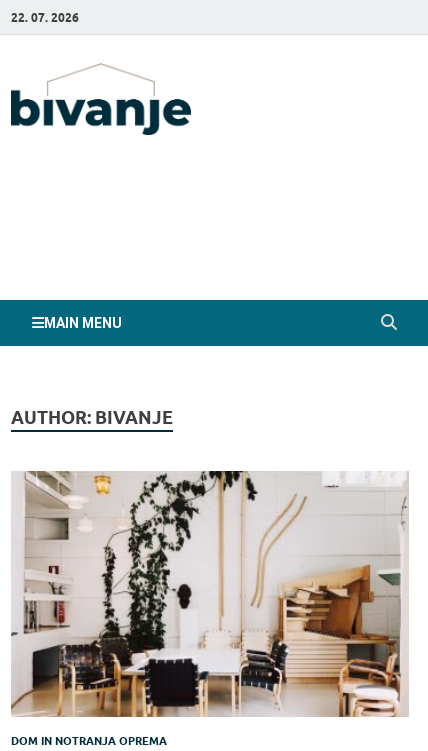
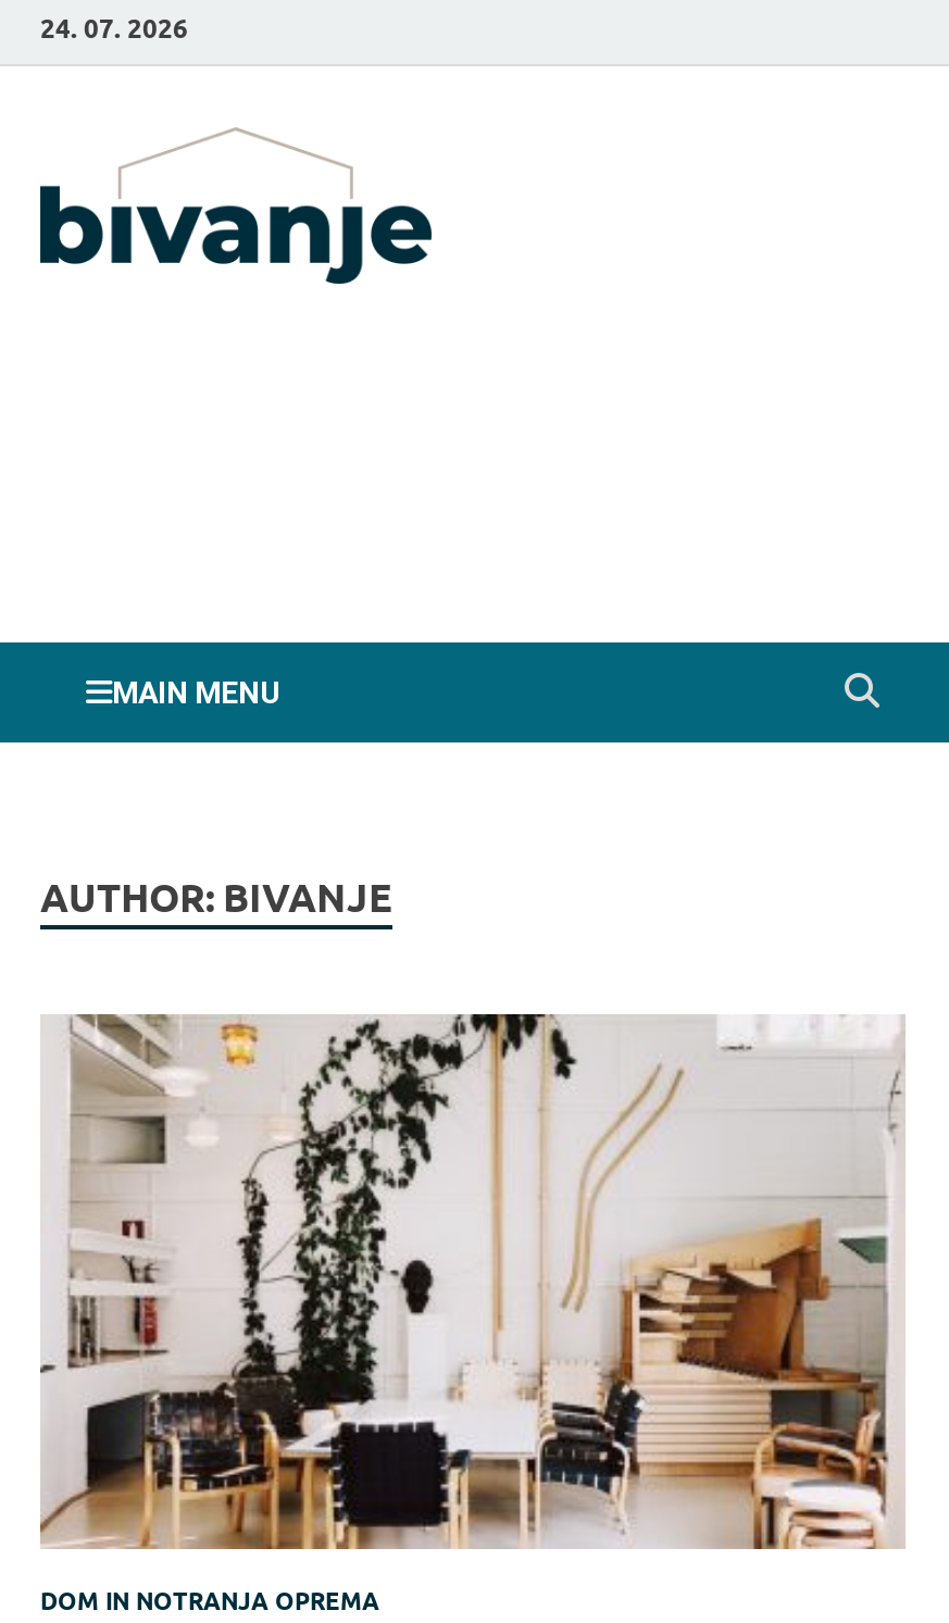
[11,9,79,24] 22. 07. 2026 -> [40,11,188,43] 24. 07. 2026

